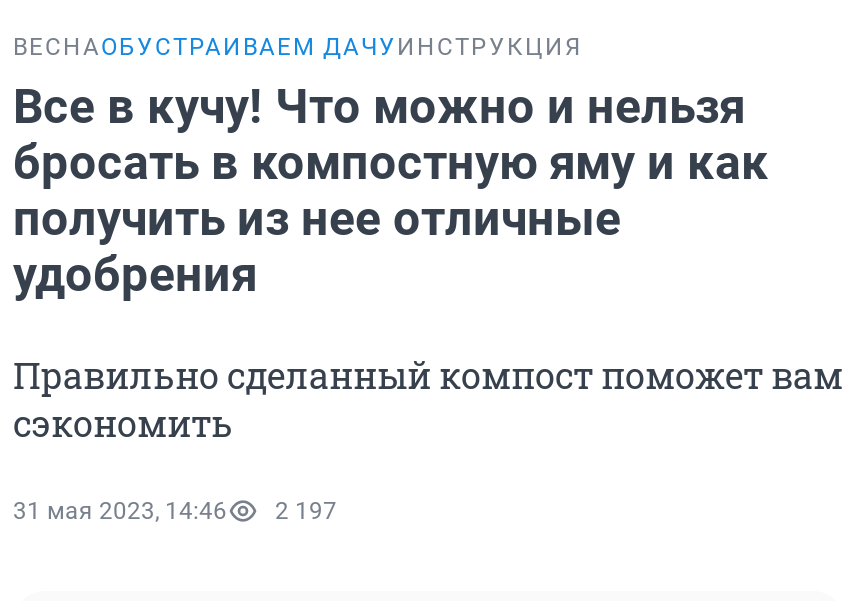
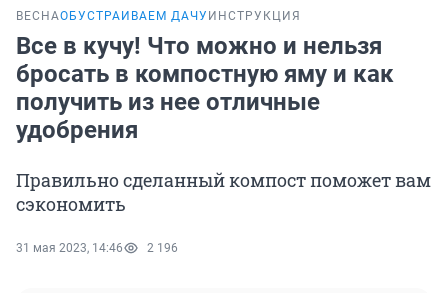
[13,497,337,525] 31 мая 2023, 14:46 2 197 -> [16,241,178,255] 31 мая 2023, 14:46 2 196

